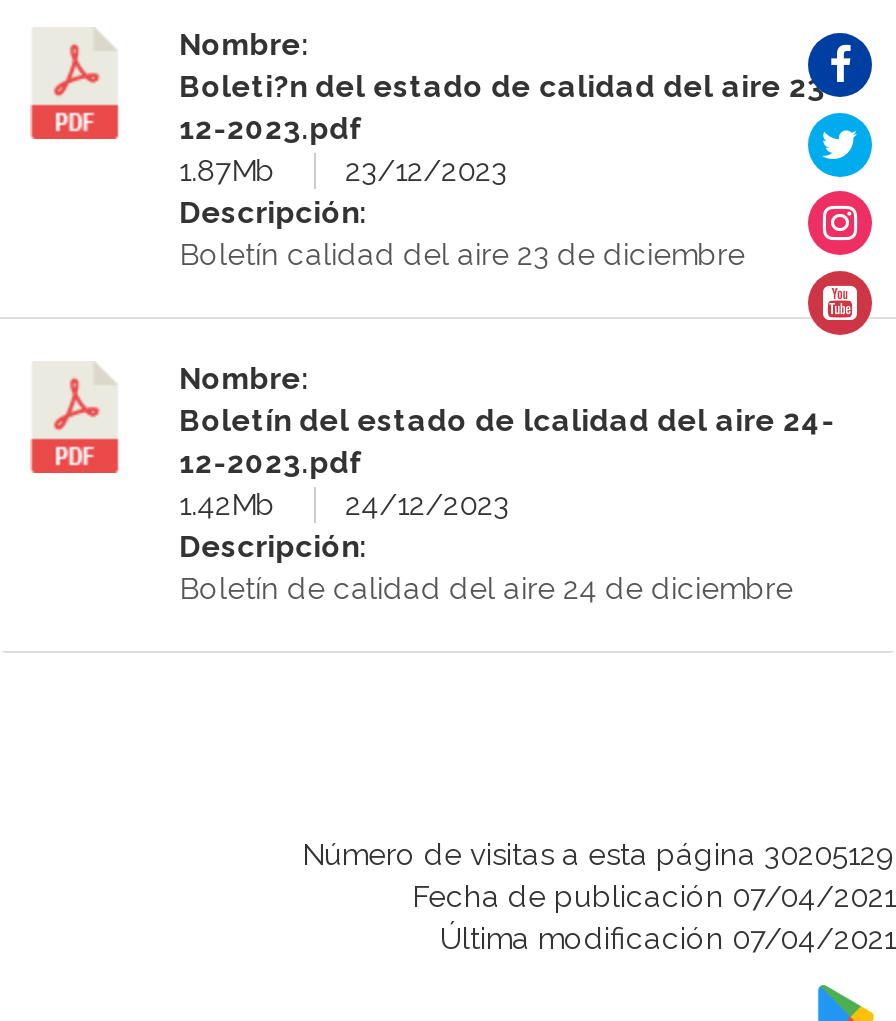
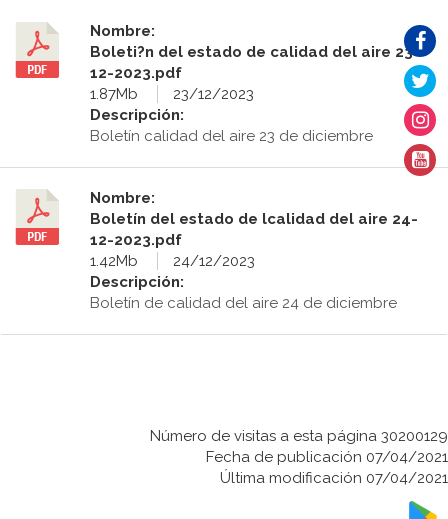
[302,838,896,874] Número de visitas a esta página 30205129 -> [150,427,448,445] Número de visitas a esta página 30200129

